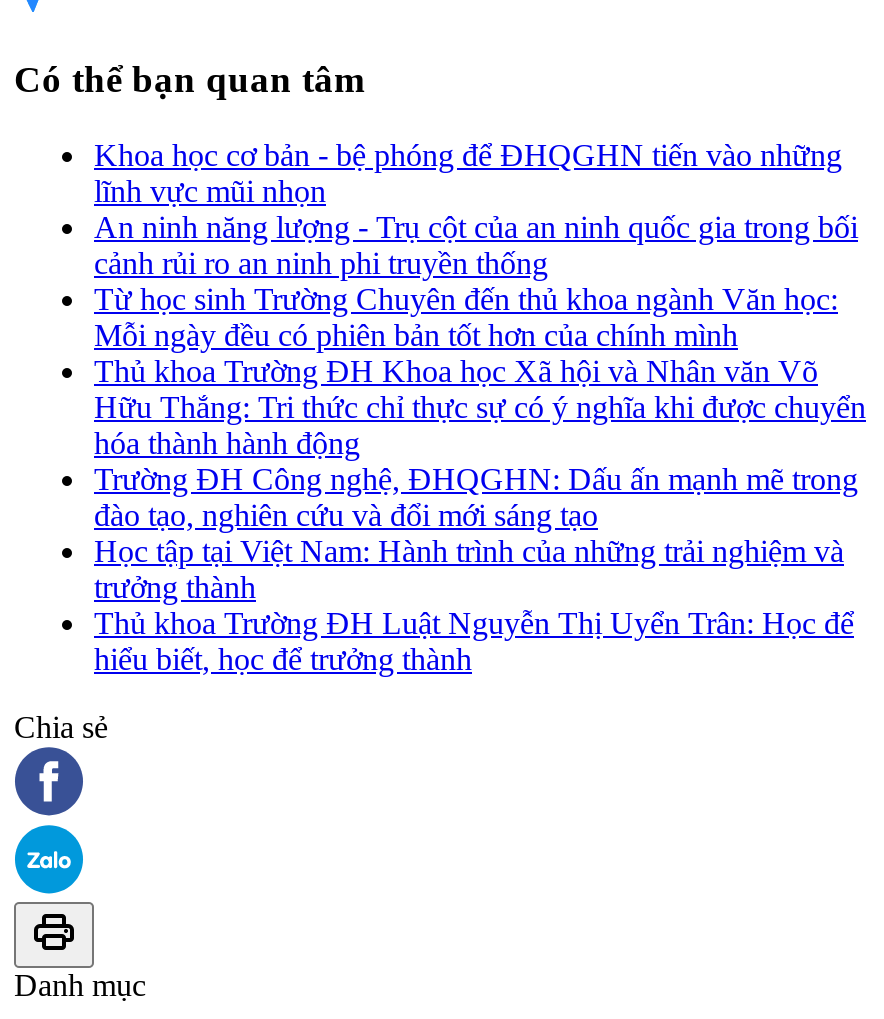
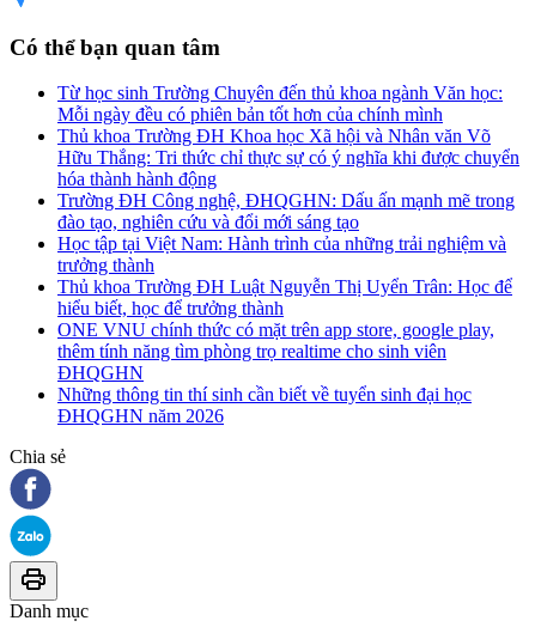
[94,138,858,280] Khoa học cơ bản - bệ phóng để ĐHQGHN tiến vào những | lĩnh vực mũi nhọn | An ninh năng lượng - Trụ cột của an ninh quốc gia trong bối | cảnh rủi ro an ninh phi truyền thống -> none
moved [94,282,866,676] -> [57,83,519,319]: Từ học sinh Trường Chuyên đến thủ khoa ngành Văn học: | Mỗi ngày đều có phiên bản tốt hơn của chính mình | Thủ khoa Trường ĐH Khoa học Xã hội và Nhân văn Võ | ... | Thủ khoa Trường ĐH Luật Nguyễn Thị Uyển Trân: Học để | hiểu biết, học để trưởng thành
none -> [57,320,494,426] ONE VNU chính thức có mặt trên app store, google play, | thêm tính năng tìm phòng trọ realtime cho sinh viên | ĐHQGHN | Những thông tin thí sinh cần biết về tuyển sinh đại học | ĐHQGHN năm 2026

